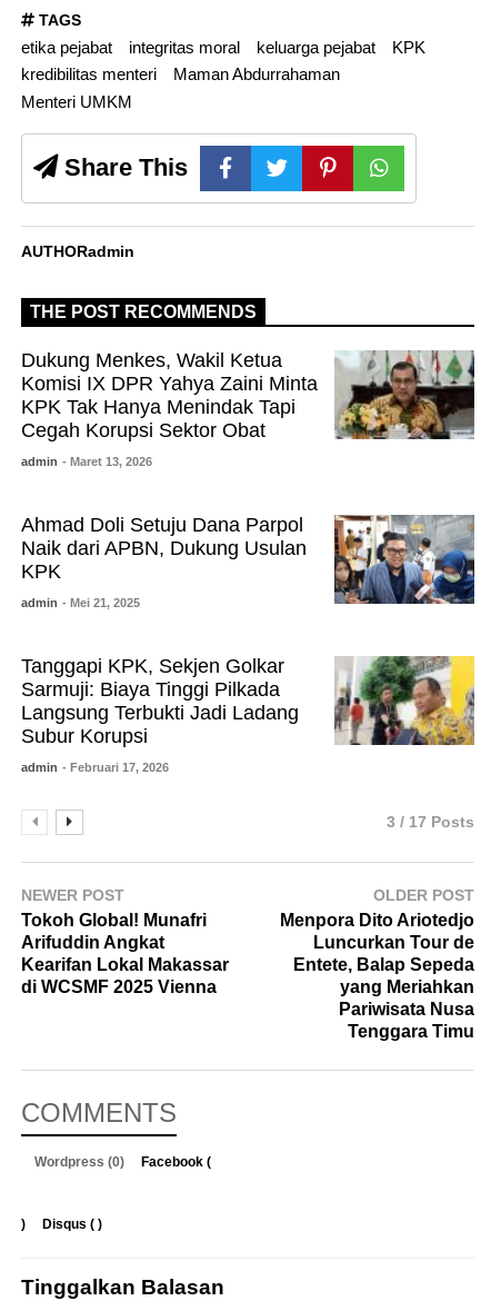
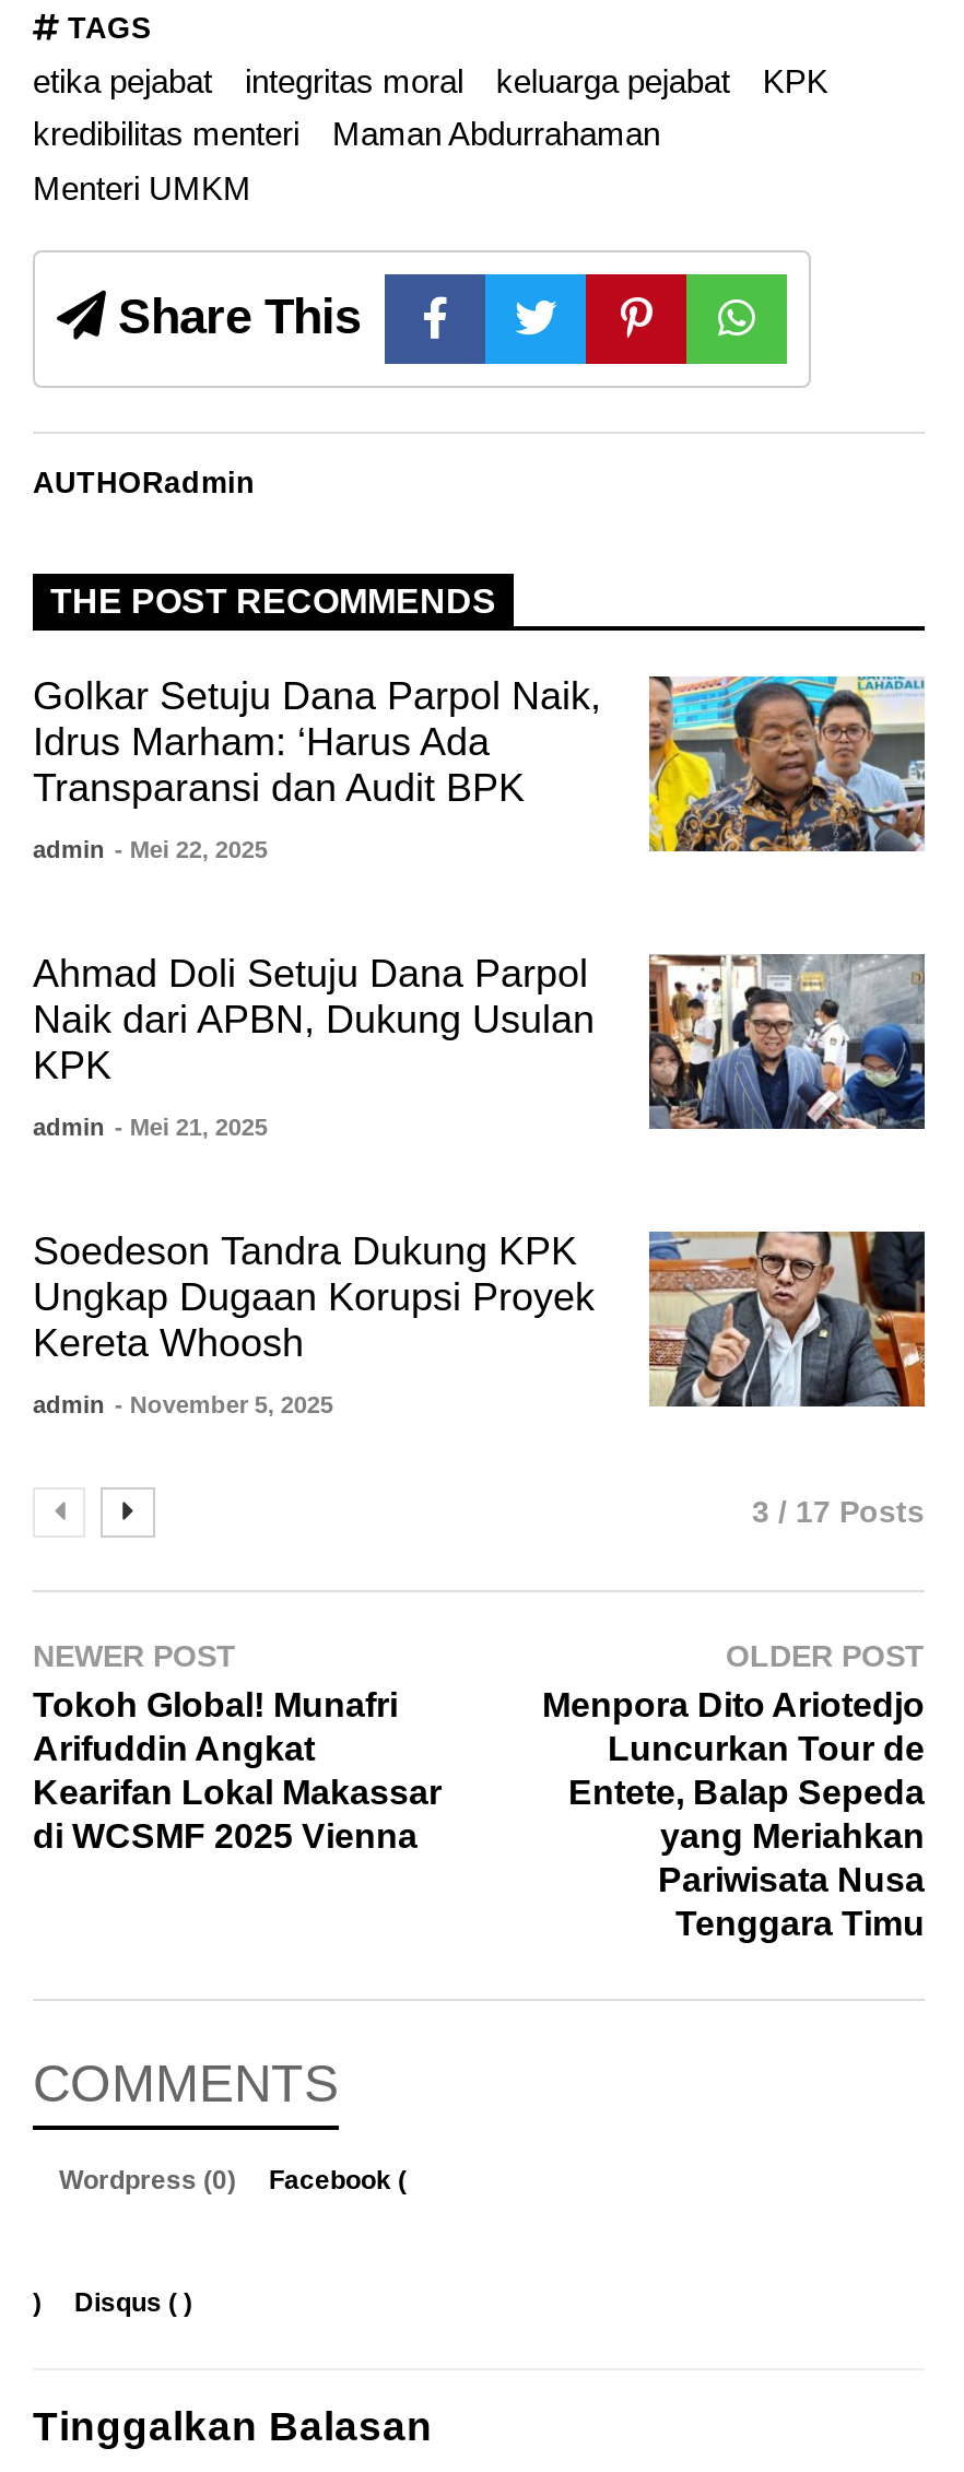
[21,349,475,441] [image] | Dukung Menkes, Wakil Ketua | Komisi IX DPR Yahya Zaini Minta | KPK Tak Hanya Menindak Tapi | Cegah Korupsi Sektor Obat -> [33,674,925,854] [image] | Golkar Setuju Dana Parpol Naik, | Idrus Marham: ‘Harus Ada | Transparansi dan Audit BPK
[21,455,153,468] admin - Maret 13, 2026 -> [33,836,268,862] admin - Mei 22, 2025
[21,655,475,747] [image] | Tanggapi KPK, Sekjen Golkar | Sarmuji: Biaya Tinggi Pilkada | Langsung Terbukti Jadi Ladang | Subur Korupsi -> [33,1229,927,1409] [image] | Soedeson Tandra Dukung KPK | Ungkap Dugaan Korupsi Proyek | Kereta Whoosh
[21,760,169,774] admin - Februari 17, 2026 -> [33,1391,333,1417] admin - November 5, 2025

